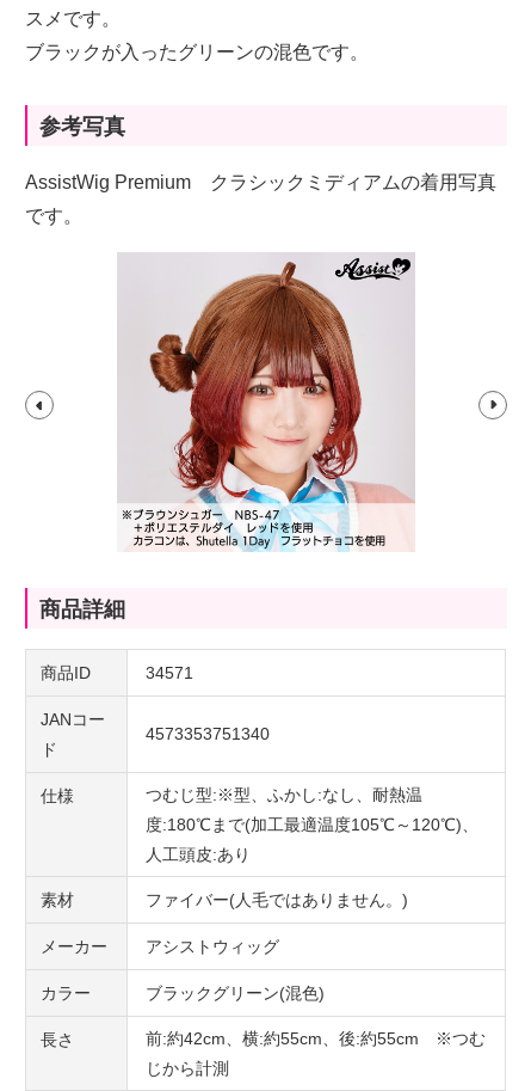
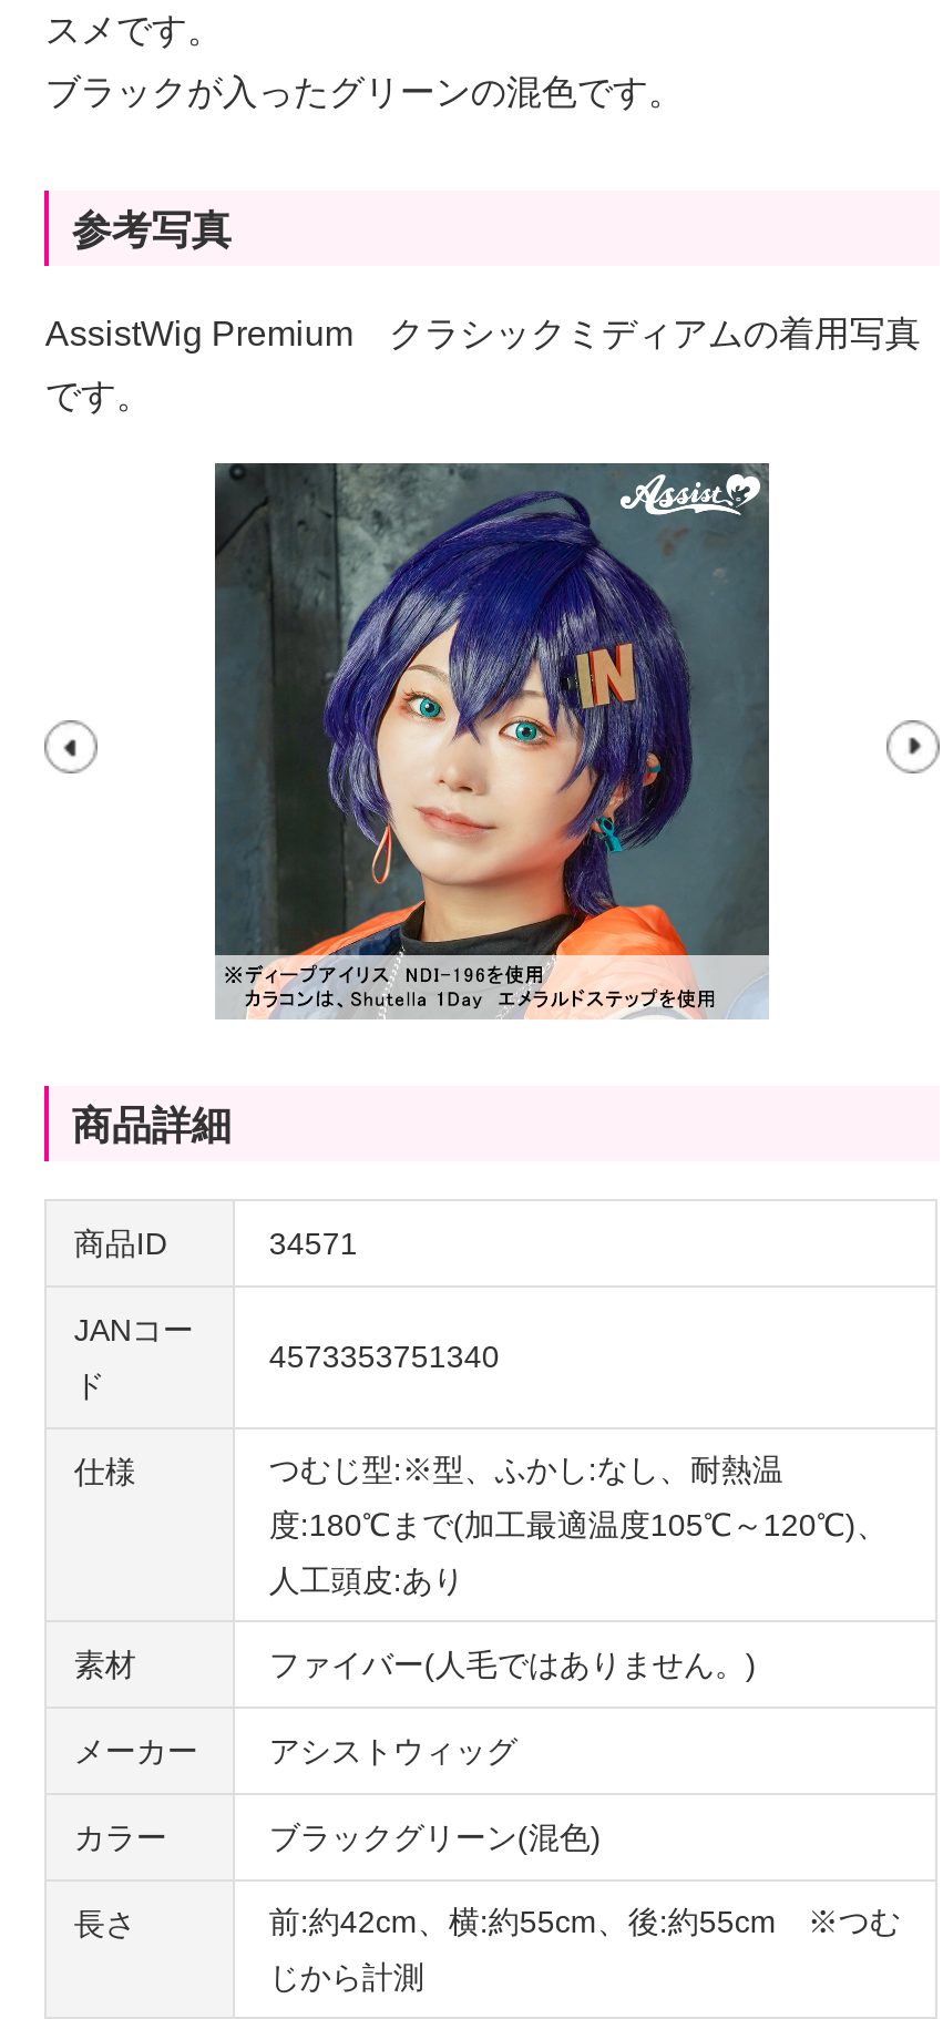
[117,252,415,552] [image] -> [213,461,771,1019] [image]

